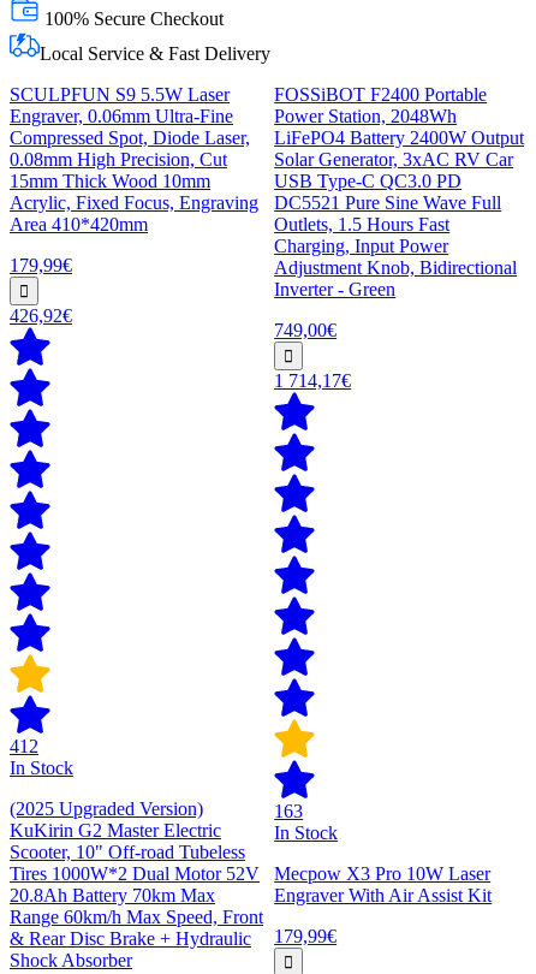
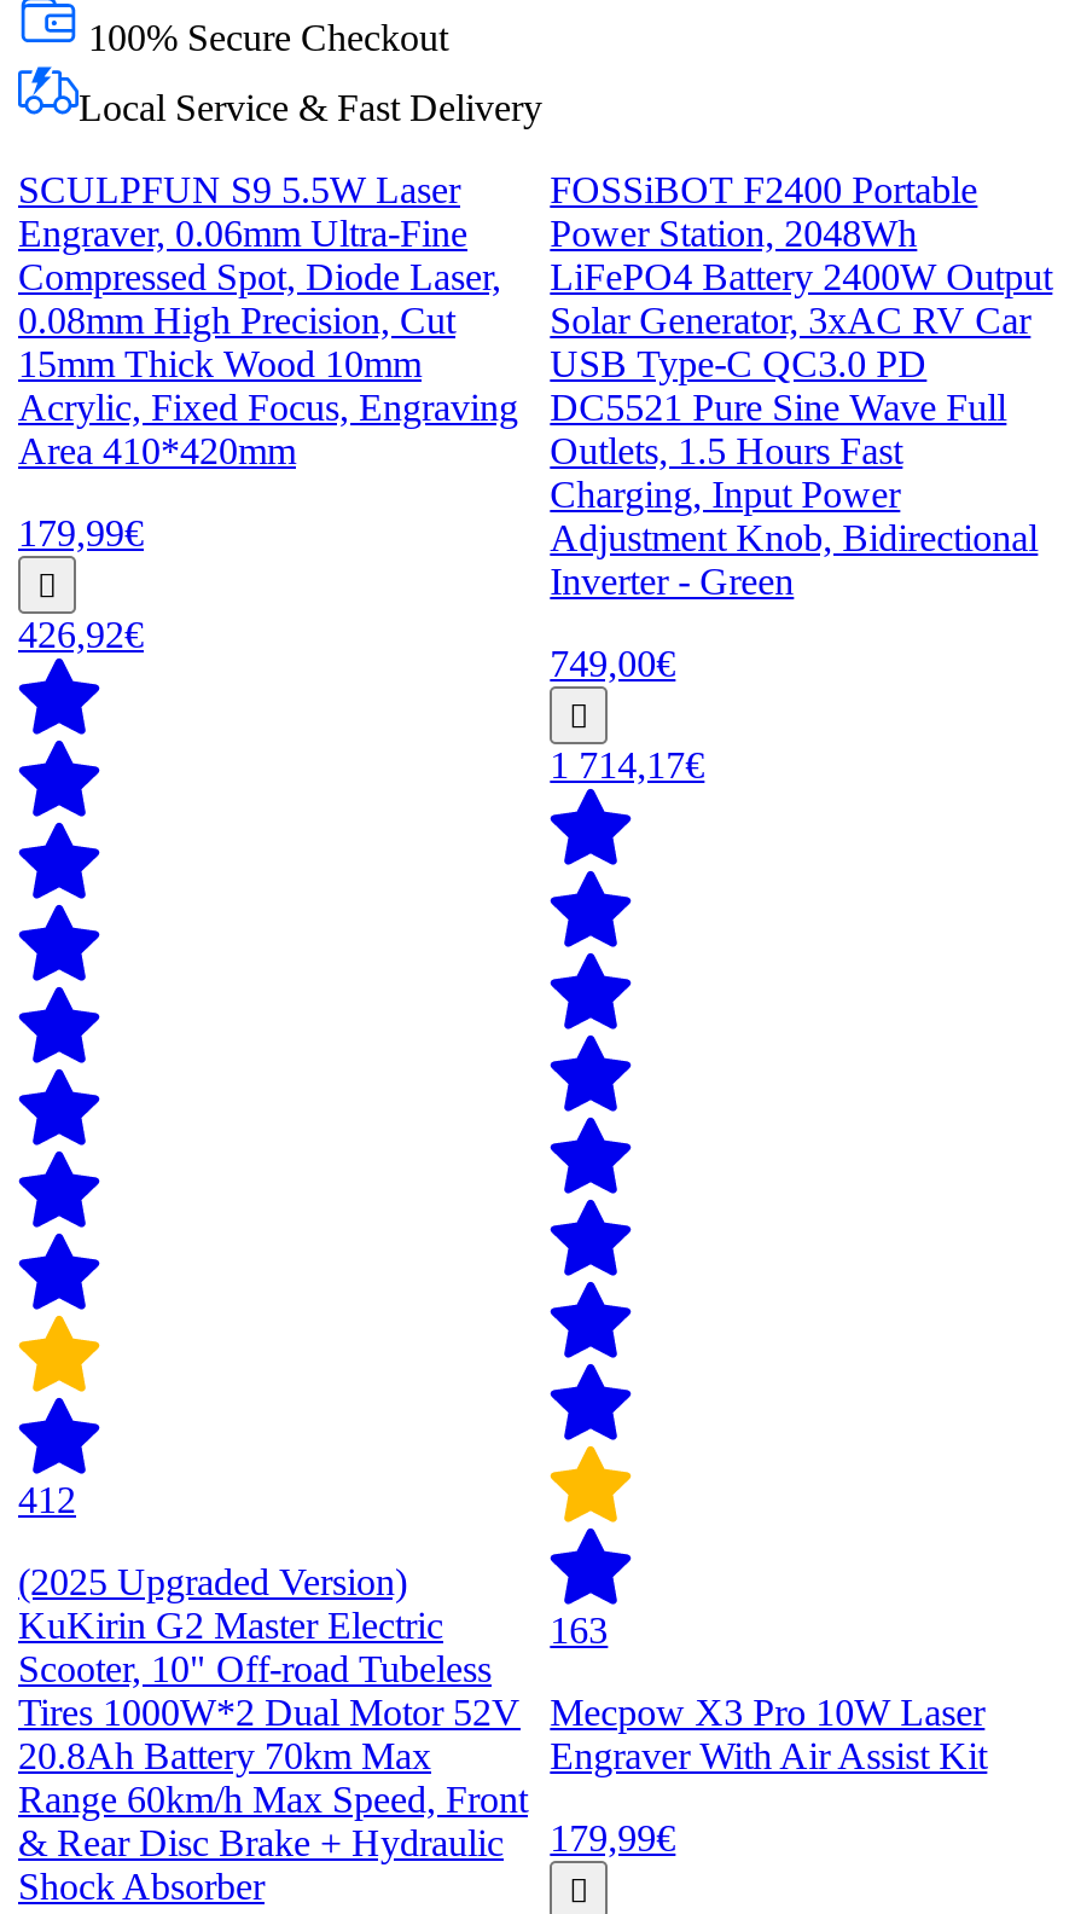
[10,757,73,778] In Stock -> none
[274,822,338,843] In Stock -> none

